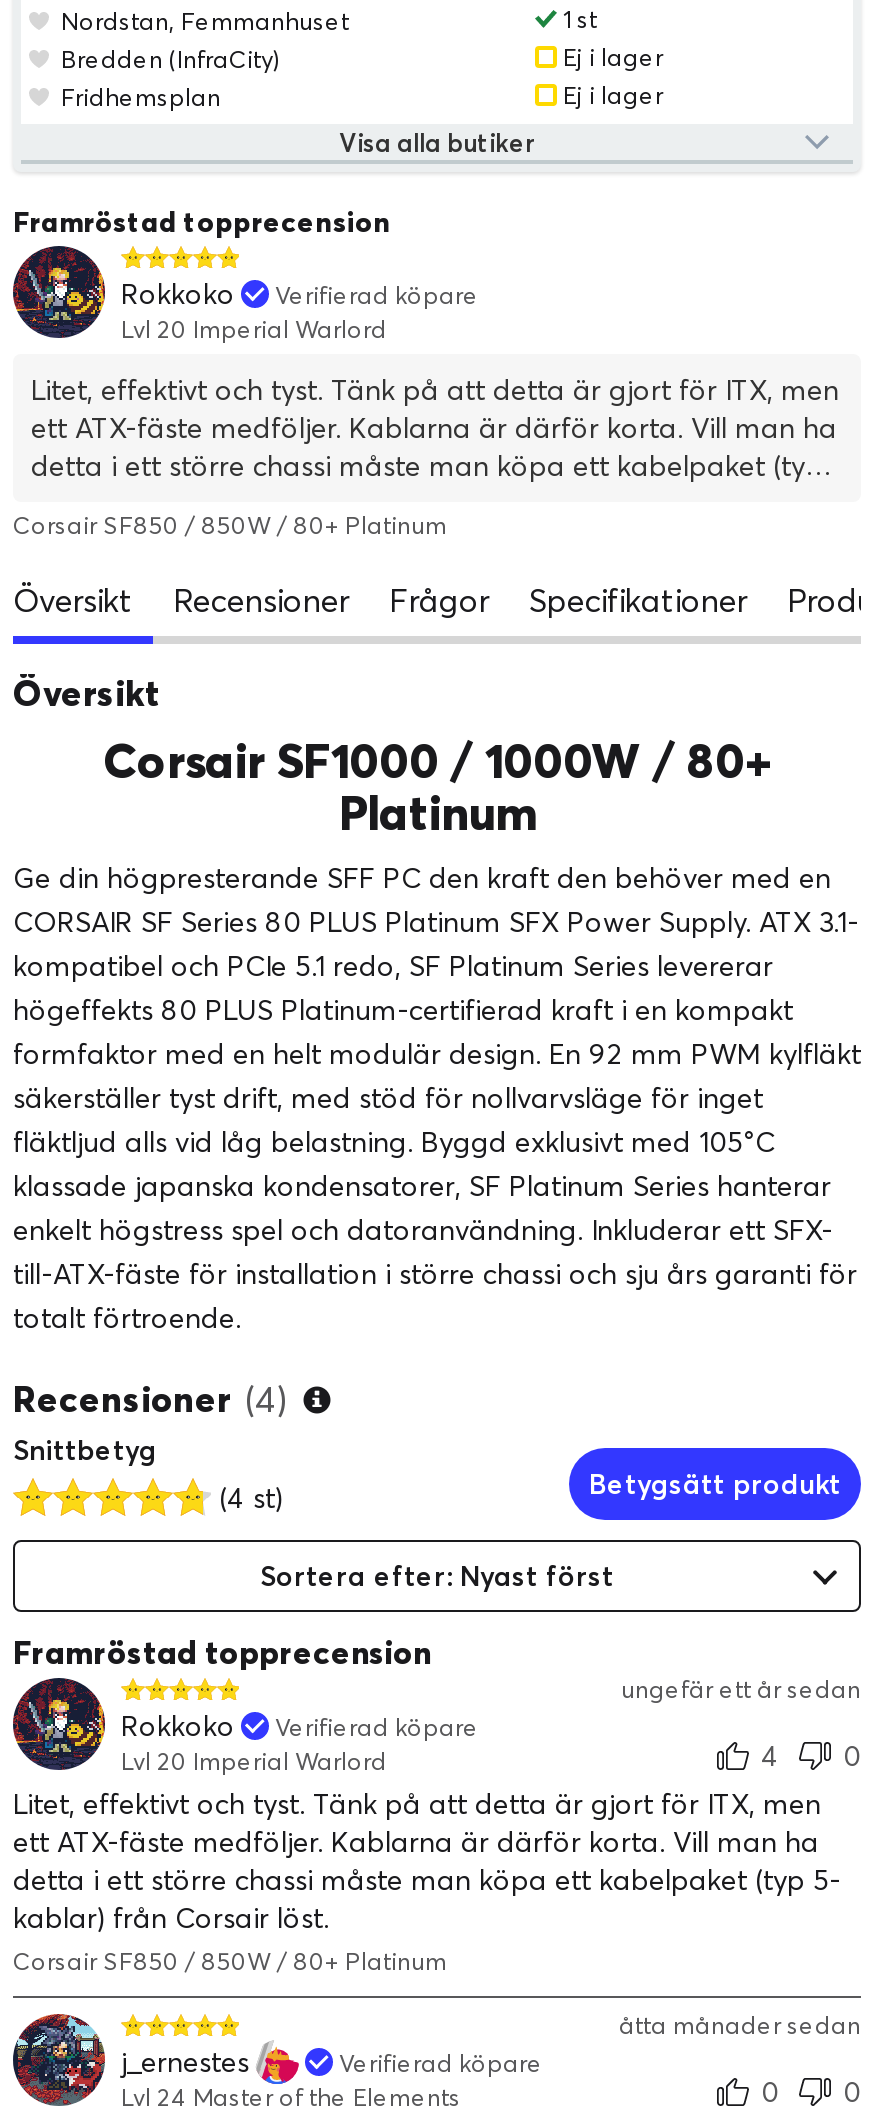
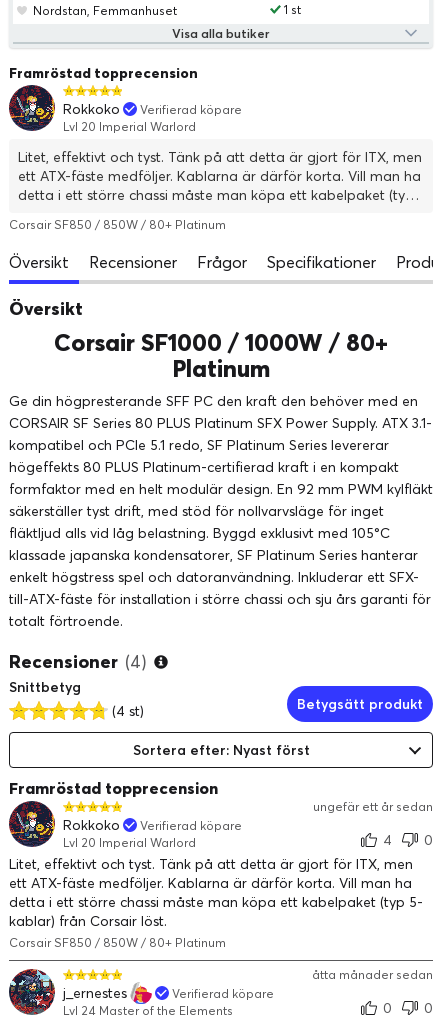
[61,41,663,111] Bredden (InfraCity) | Ej i lager | Fridhemsplan | Ej i lager -> none

